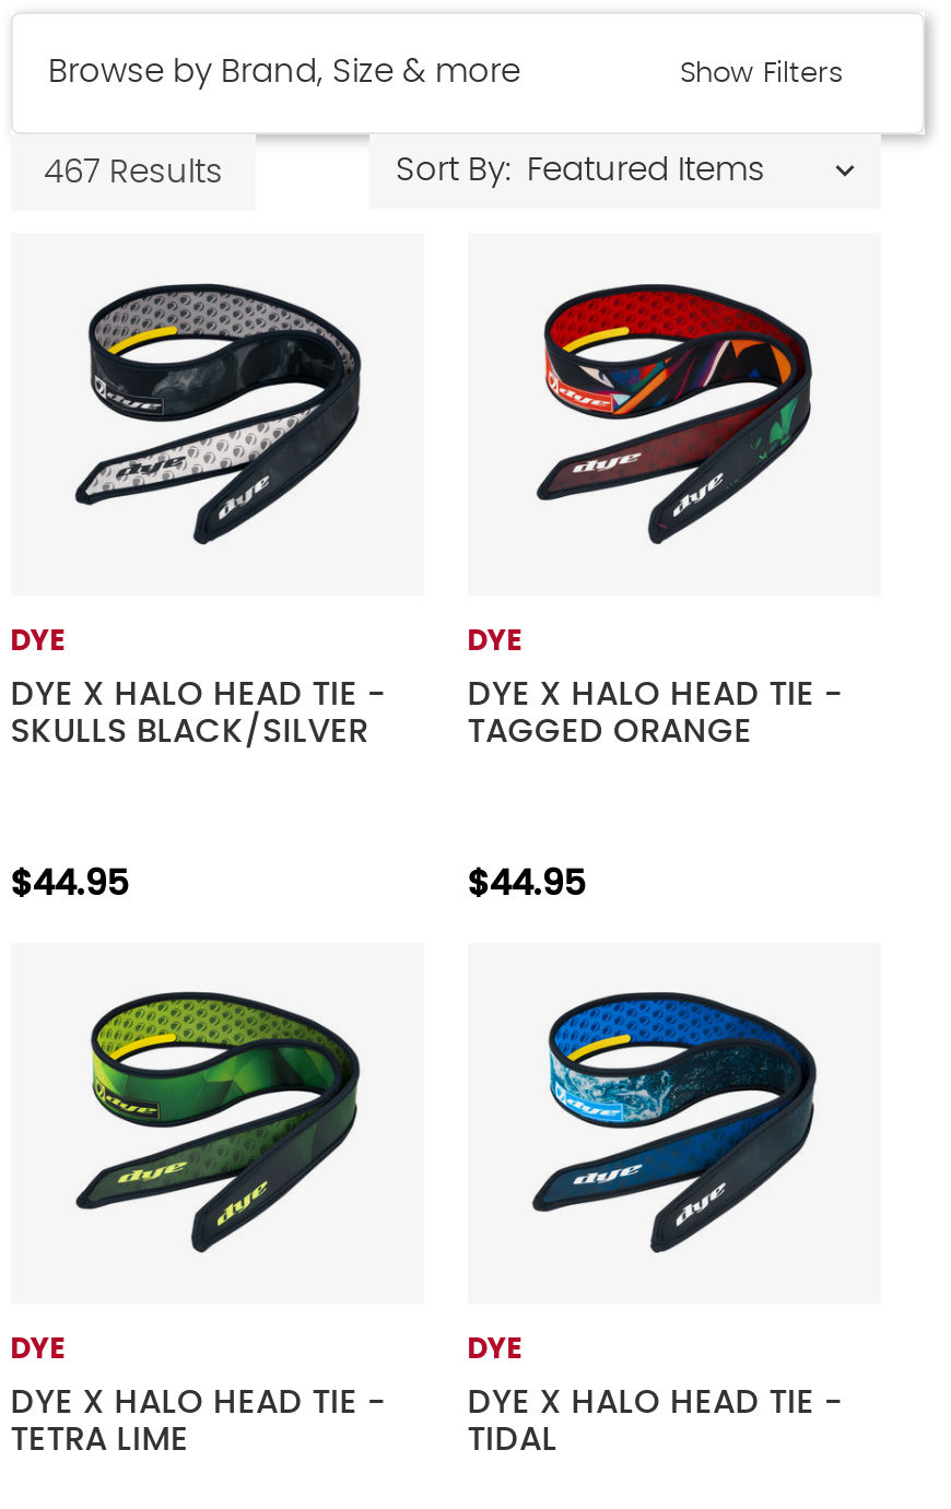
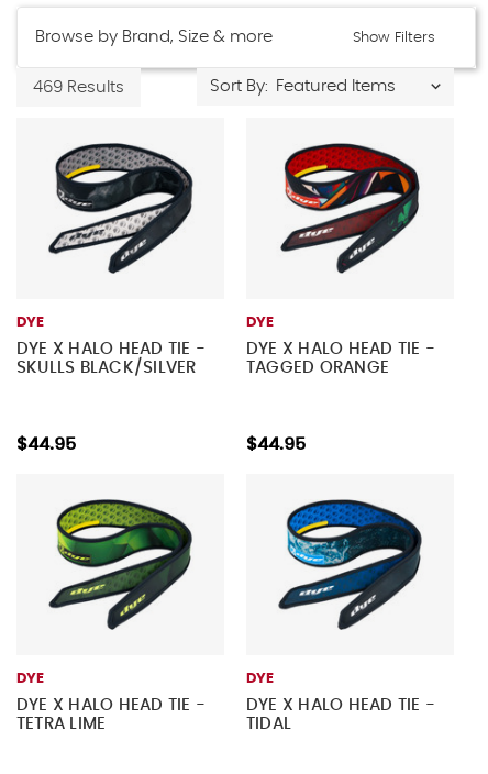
[44,157,223,190] 467 Results -> [33,79,124,96] 469 Results

